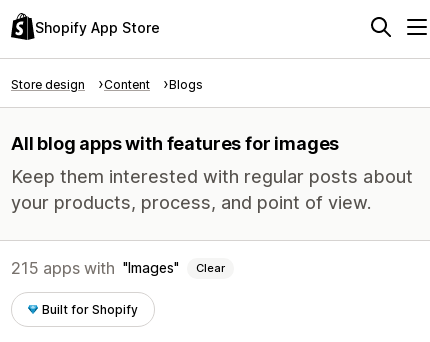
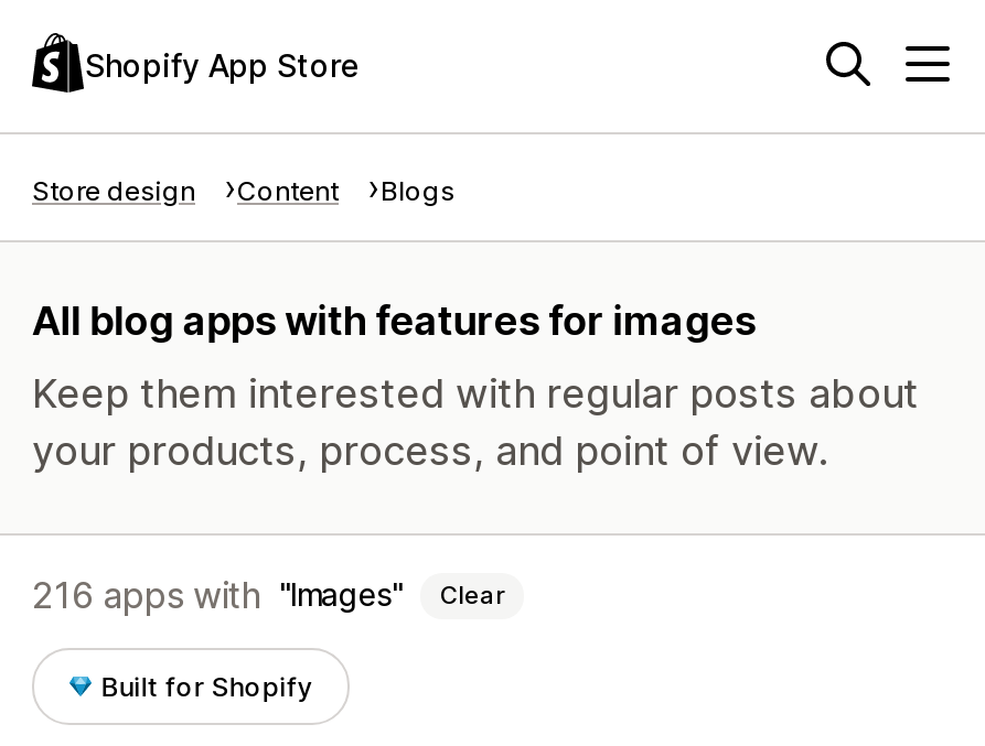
[11,258,225,278] 215 apps with Images Clear -> [32,573,504,617] 216 apps with Images Clear

